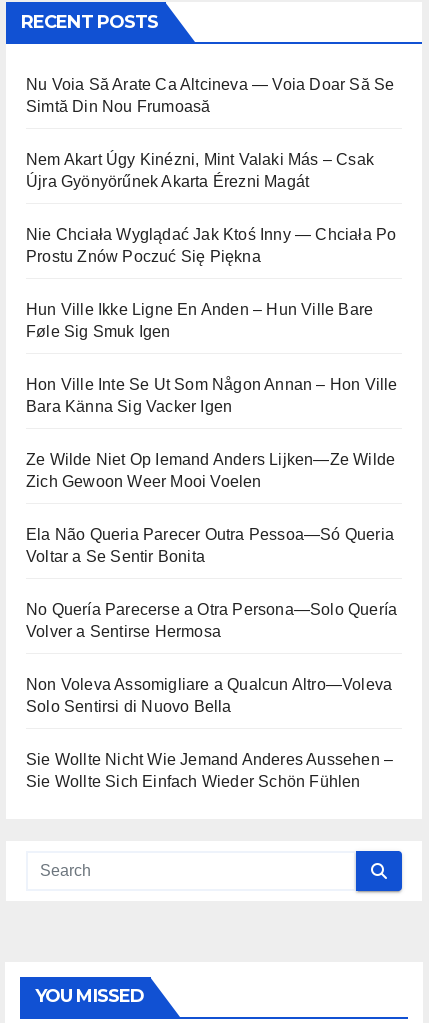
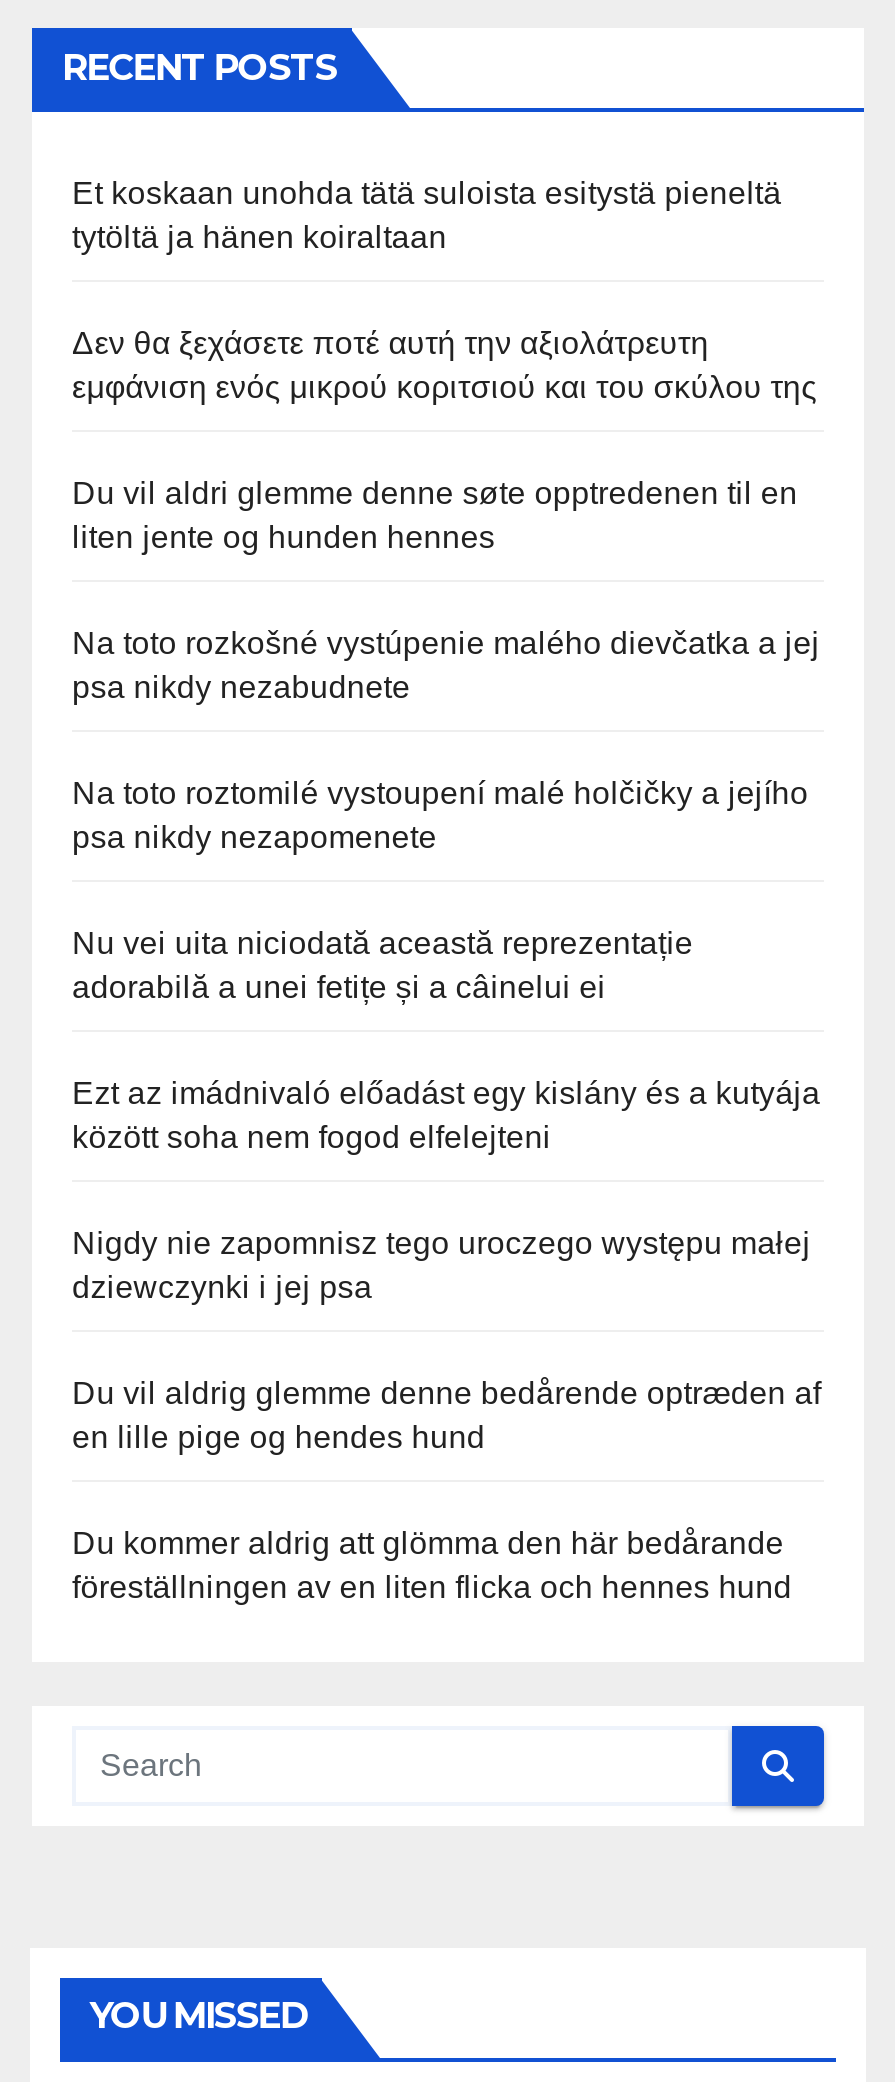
[26,76,394,115] Nu Voia Să Arate Ca Altcineva — Voia Doar Să Se | Simtă Din Nou Frumoasă -> [72,176,782,254] Et koskaan unohda tätä suloista esitystä pieneltä | tytöltä ja hänen koiraltaan
[26,151,374,190] Nem Akart Úgy Kinézni, Mint Valaki Más – Csak | Újra Gyönyörűnek Akarta Érezni Magát -> [72,326,818,404] Δεν θα ξεχάσετε ποτέ αυτή την αξιολάτρευτη | εμφάνιση ενός μικρού κοριτσιού και του σκύλου της
[26,226,396,265] Nie Chciała Wyglądać Jak Ktoś Inny — Chciała Po | Prostu Znów Poczuć Się Piękna -> [72,476,798,554] Du vil aldri glemme denne søte opptredenen til en | liten jente og hunden hennes
[26,301,373,340] Hun Ville Ikke Ligne En Anden – Hun Ville Bare | Føle Sig Smuk Igen -> [72,626,820,704] Na toto rozkošné vystúpenie malého dievčatka a jej | psa nikdy nezabudnete
[26,376,398,415] Hon Ville Inte Se Ut Som Någon Annan – Hon Ville | Bara Känna Sig Vacker Igen -> [72,776,808,854] Na toto roztomilé vystoupení malé holčičky a jejího | psa nikdy nezapomenete
[26,451,395,490] Ze Wilde Niet Op Iemand Anders Lijken—Ze Wilde | Zich Gewoon Weer Mooi Voelen -> [72,926,693,1004] Nu vei uita niciodată această reprezentație | adorabilă a unei fetițe și a câinelui ei
[26,526,394,565] Ela Não Queria Parecer Outra Pessoa—Só Queria | Voltar a Se Sentir Bonita -> [72,1076,820,1154] Ezt az imádnivaló előadást egy kislány és a kutyája | között soha nem fogod elfelejteni
[26,601,397,640] No Quería Parecerse a Otra Persona—Solo Quería | Volver a Sentirse Hermosa -> [72,1226,811,1304] Nigdy nie zapomnisz tego uroczego występu małej | dziewczynki i jej psa
[26,676,392,715] Non Voleva Assomigliare a Qualcun Altro—Voleva | Solo Sentirsi di Nuovo Bella -> [72,1376,821,1454] Du vil aldrig glemme denne bedårende optræden af | en lille pige og hendes hund
[26,751,393,790] Sie Wollte Nicht Wie Jemand Anderes Aussehen – | Sie Wollte Sich Einfach Wieder Schön Fühlen -> [72,1526,792,1604] Du kommer aldrig att glömma den här bedårande | föreställningen av en liten flicka och hennes hund

